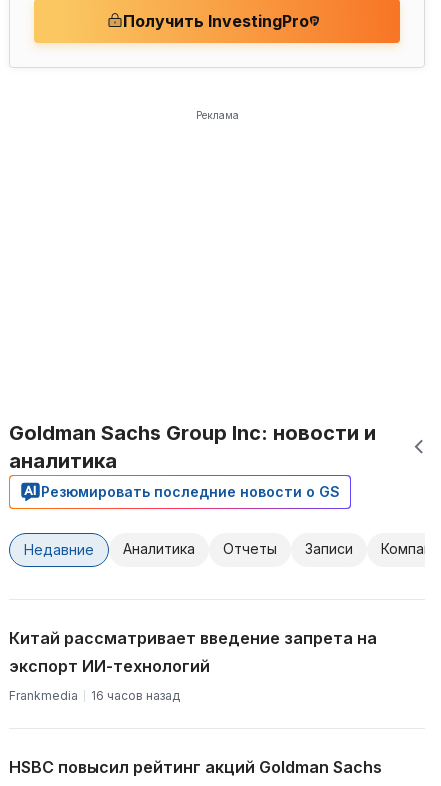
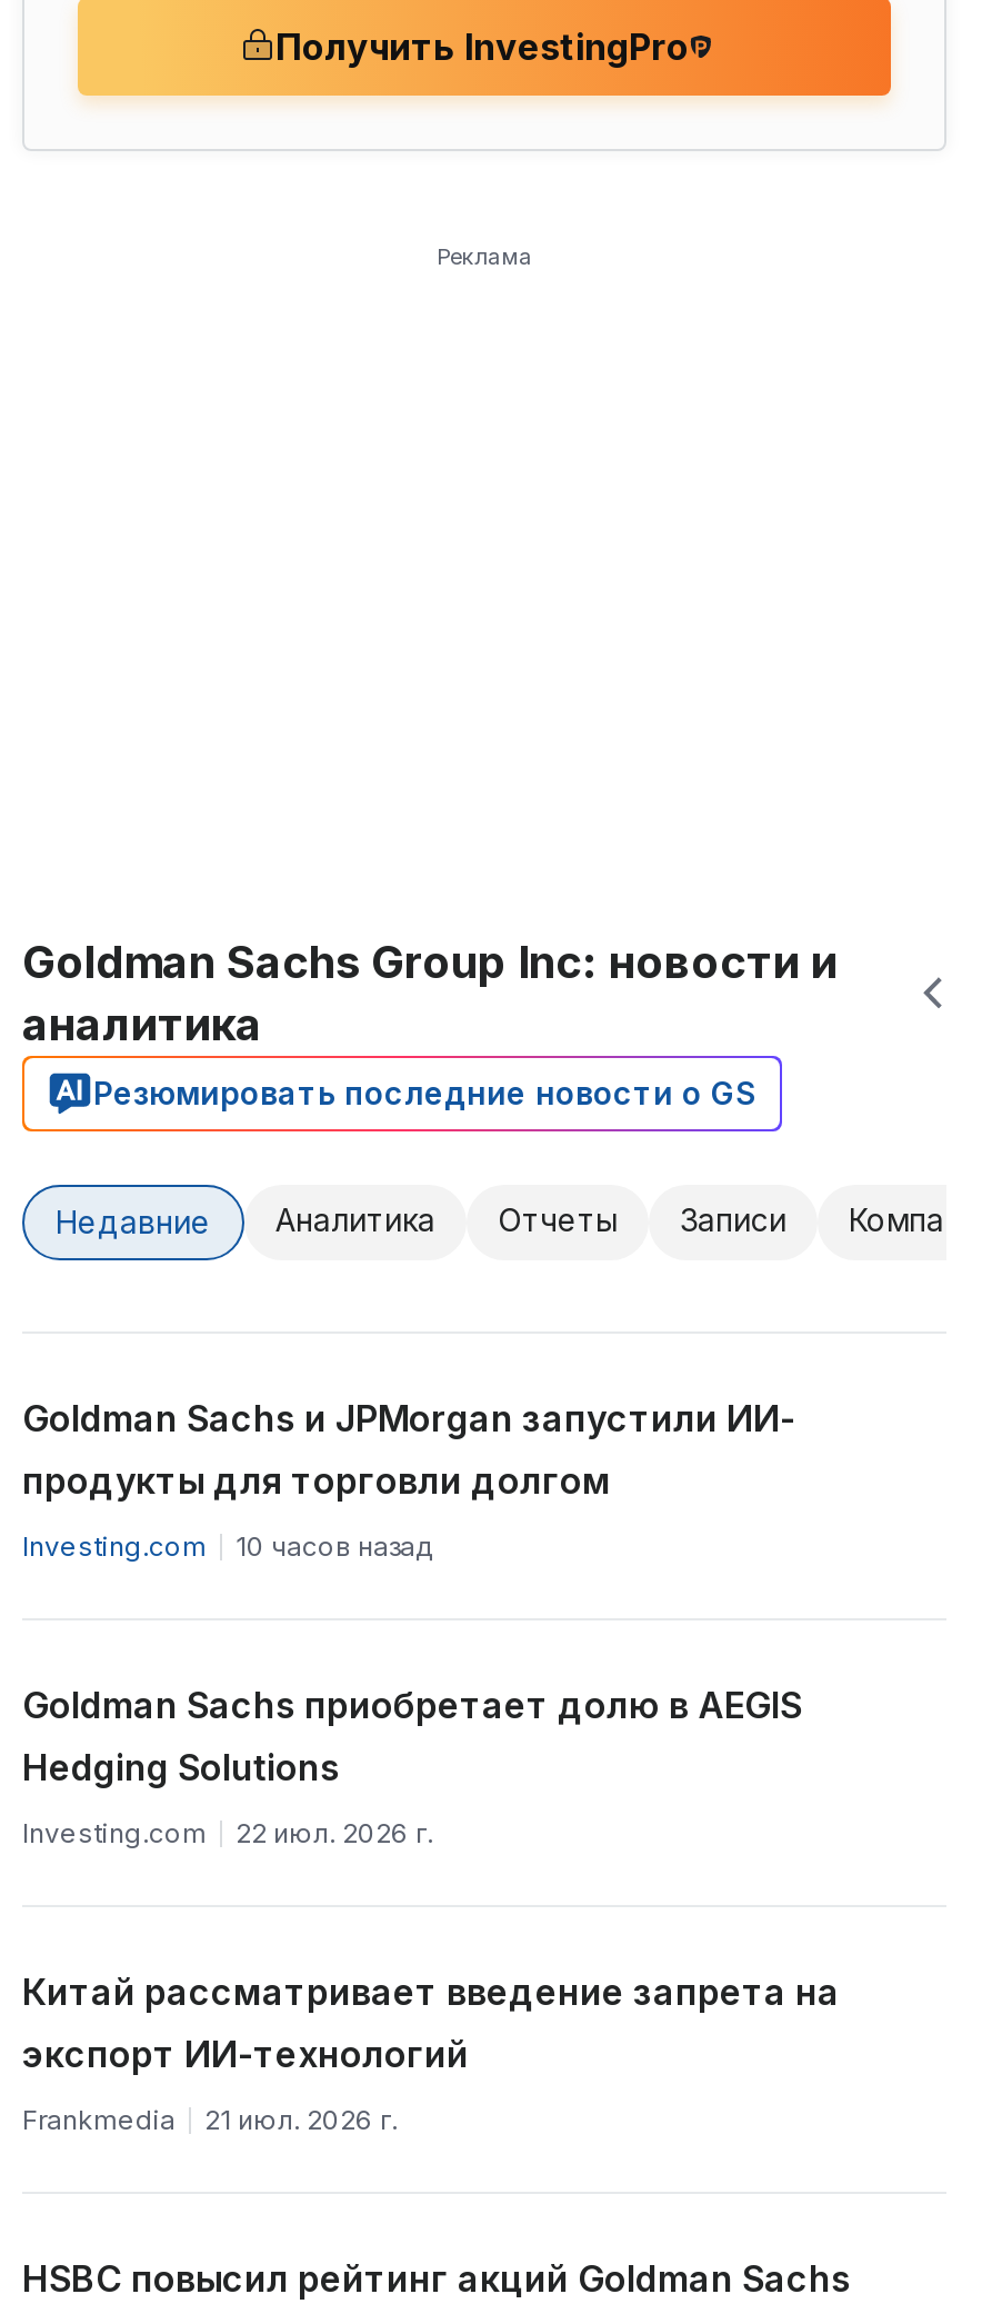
none -> [22,1396,795,1562] Goldman Sachs и JPMorgan запустили ИИ- | продукты для торговли долгом | Investing.com | 10 часов назад
none -> [22,1682,802,1849] Goldman Sachs приобретает долю в AEGIS | Hedging Solutions | Investing.com | 22 июл. 2026 г.
[9,688,180,703] Frankmedia 16 часов назад -> [22,2102,398,2136] Frankmedia 21 июл. 2026 г.

